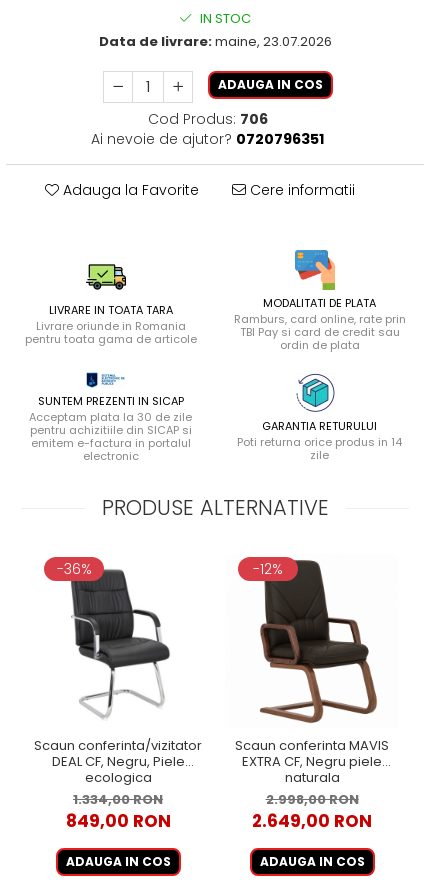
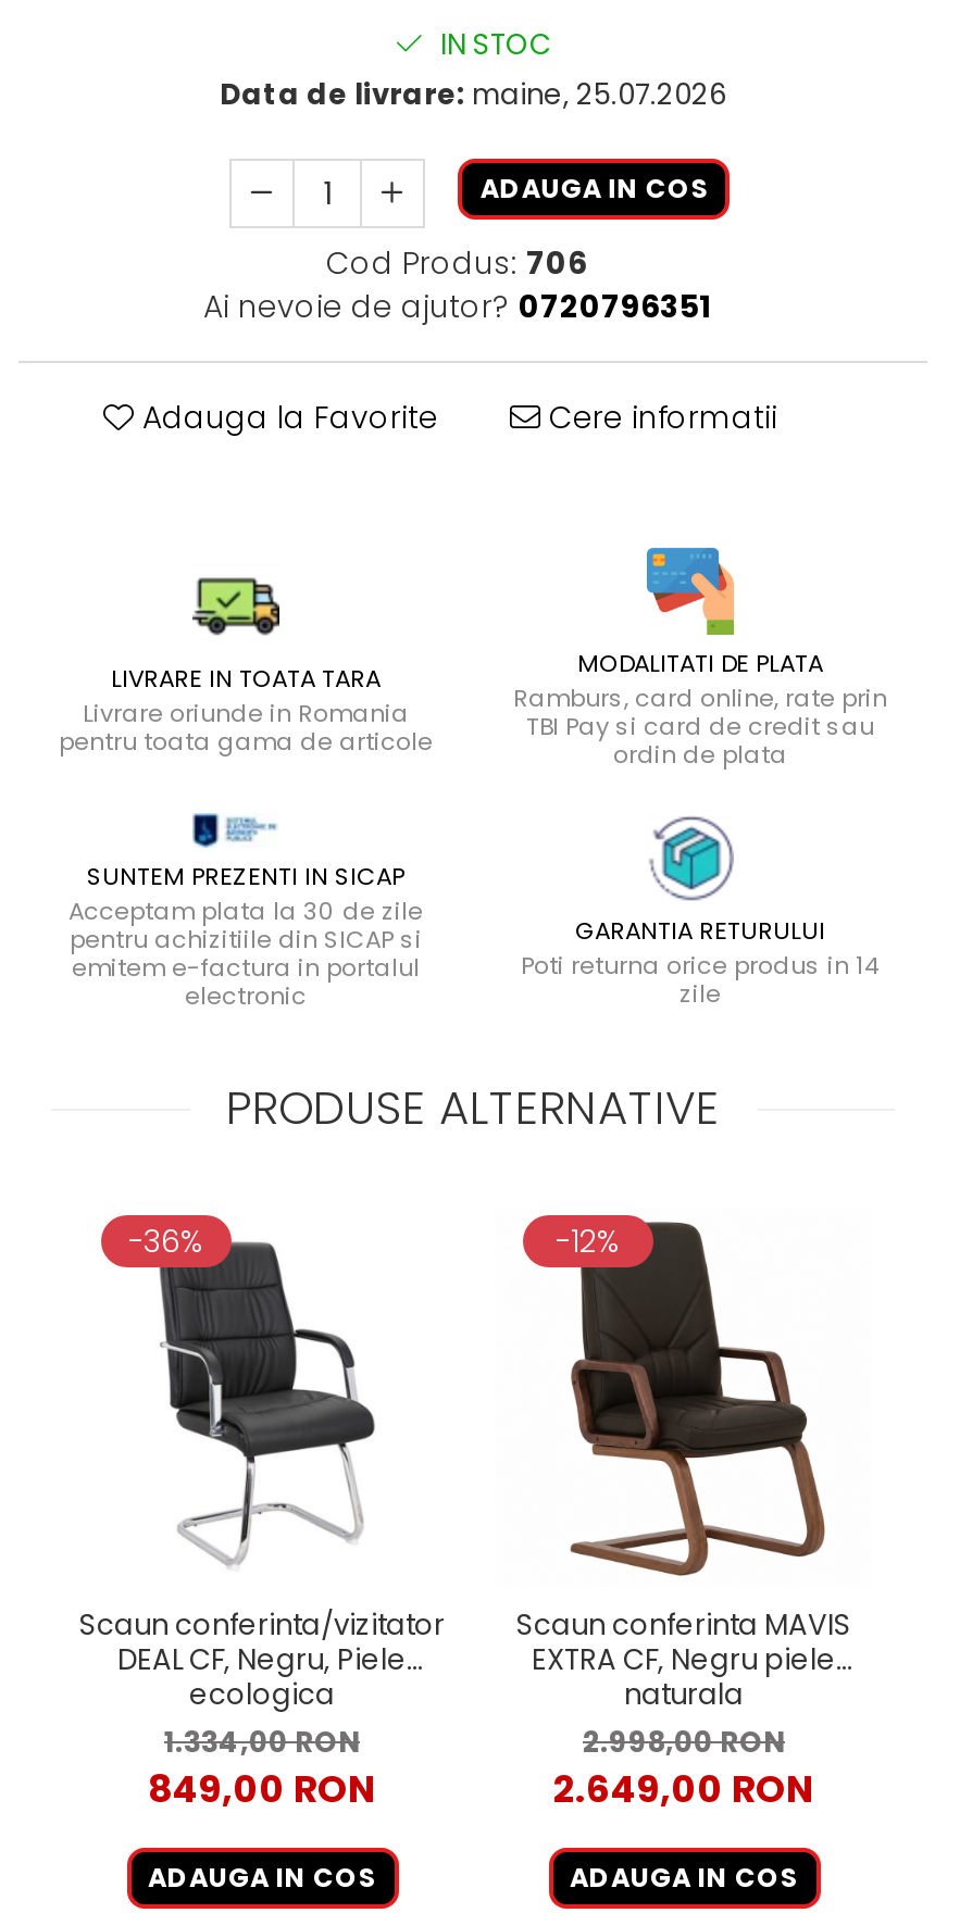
[98,32,331,51] Data de livrare: maine, 23.07.2026 -> [220,74,726,115] Data de livrare: maine, 25.07.2026

